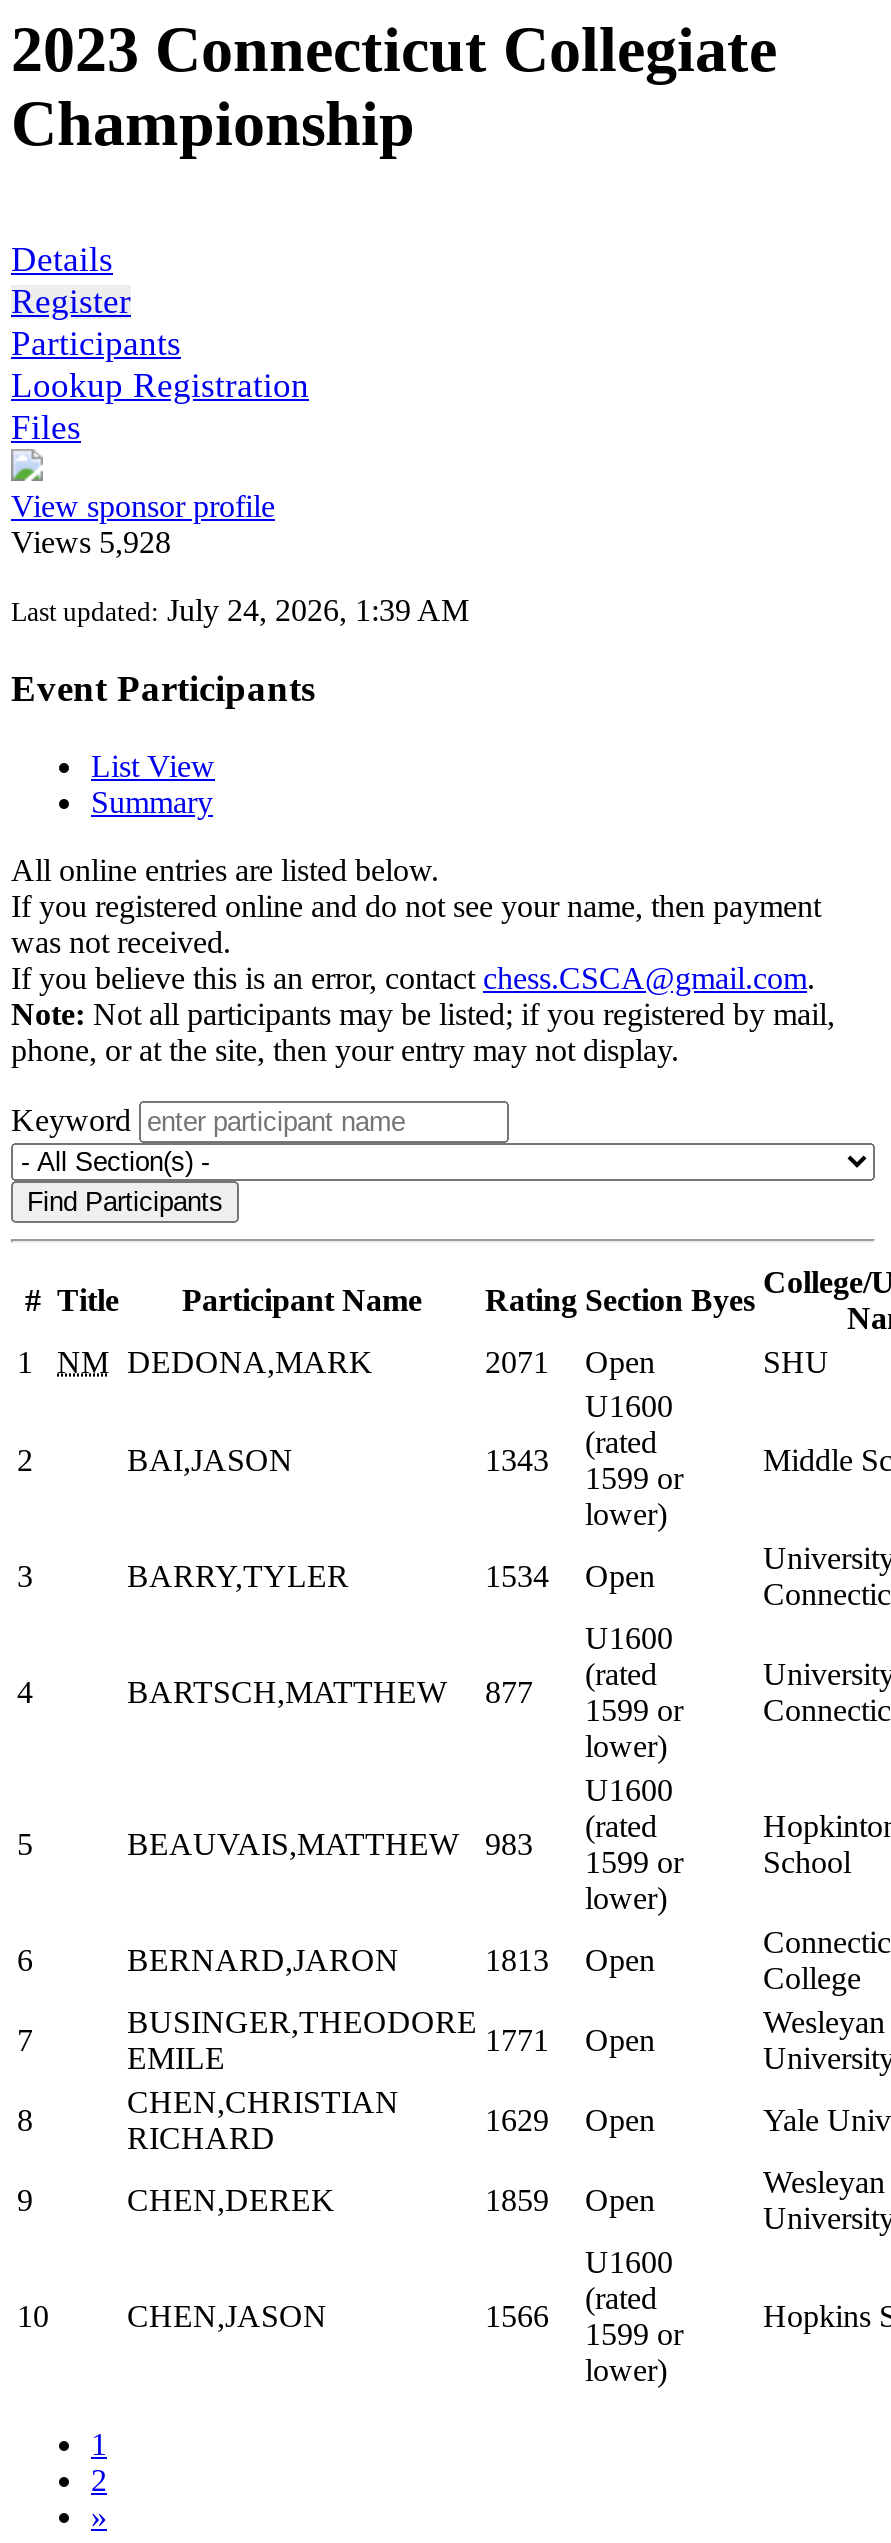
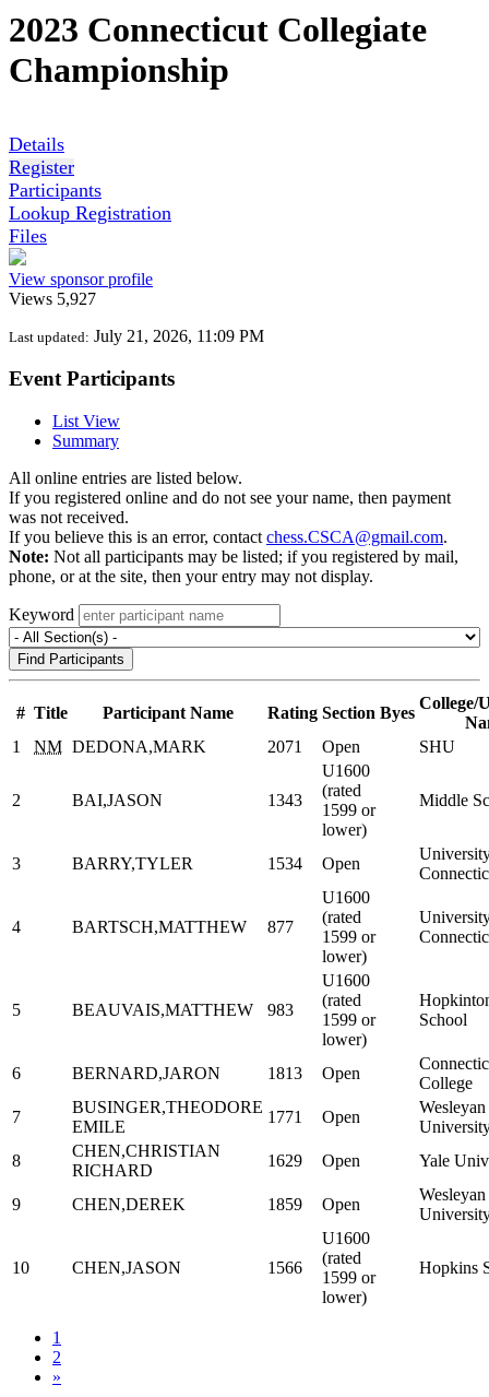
[11,526,171,560] Views 5,928 -> [9,290,96,308] Views 5,927
[11,594,469,628] Last updated: July 24, 2026, 1:39 AM -> [9,327,264,345] Last updated: July 21, 2026, 11:09 PM

